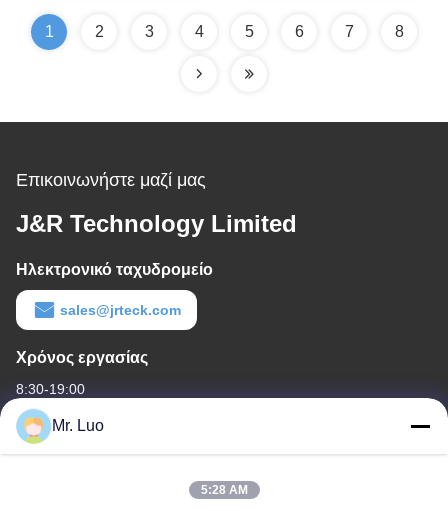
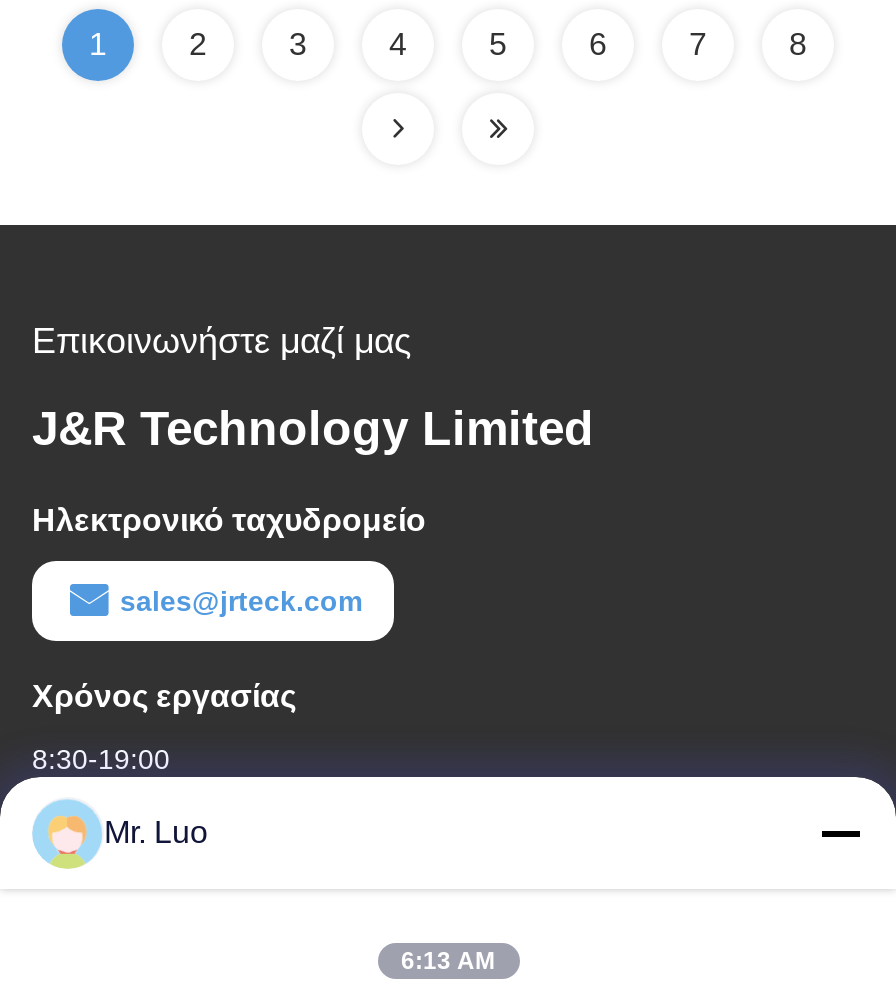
[200,483,247,497] 5:28 AM -> [401,947,495,975] 6:13 AM

